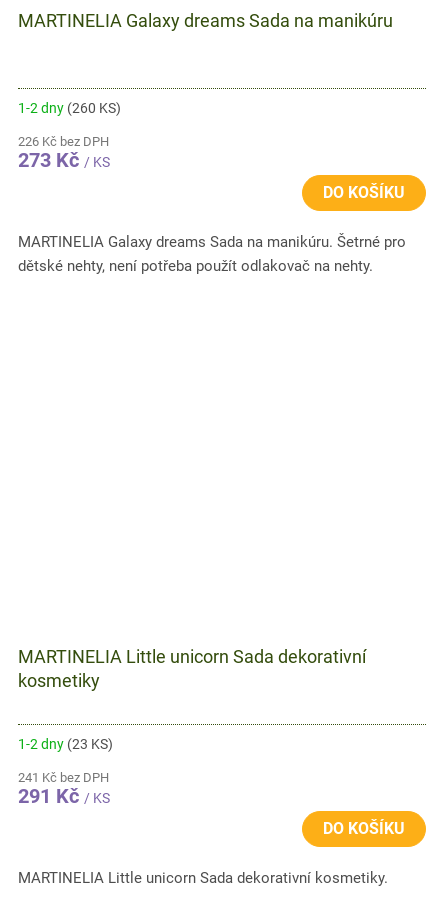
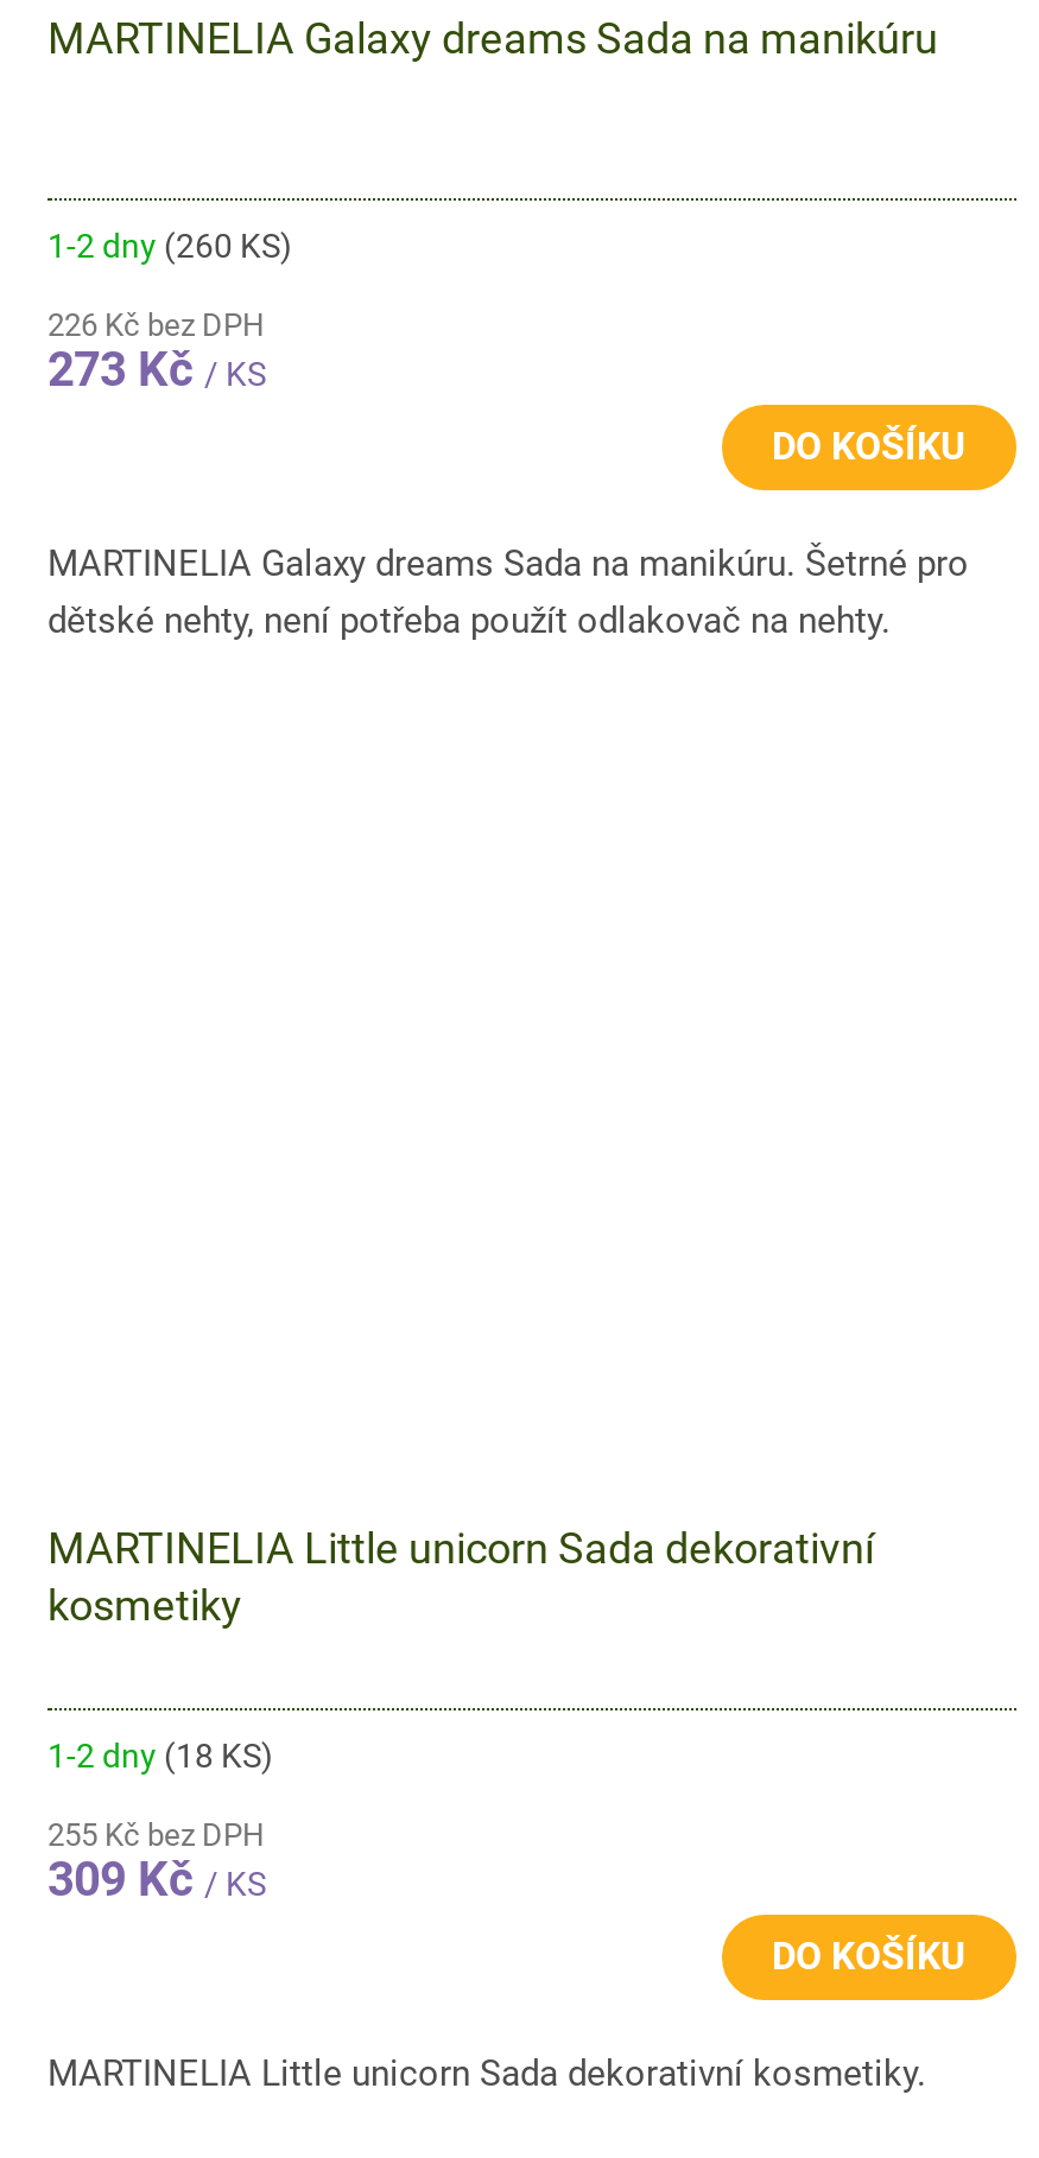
[18,736,113,752] 1-2 dny (23 KS) -> [47,1737,273,1775] 1-2 dny (18 KS)
[18,770,109,785] 241 Kč bez DPH -> [47,1818,264,1853] 255 Kč bez DPH
[18,784,110,808] 291 Kč / KS -> [47,1851,266,1908] 309 Kč / KS

